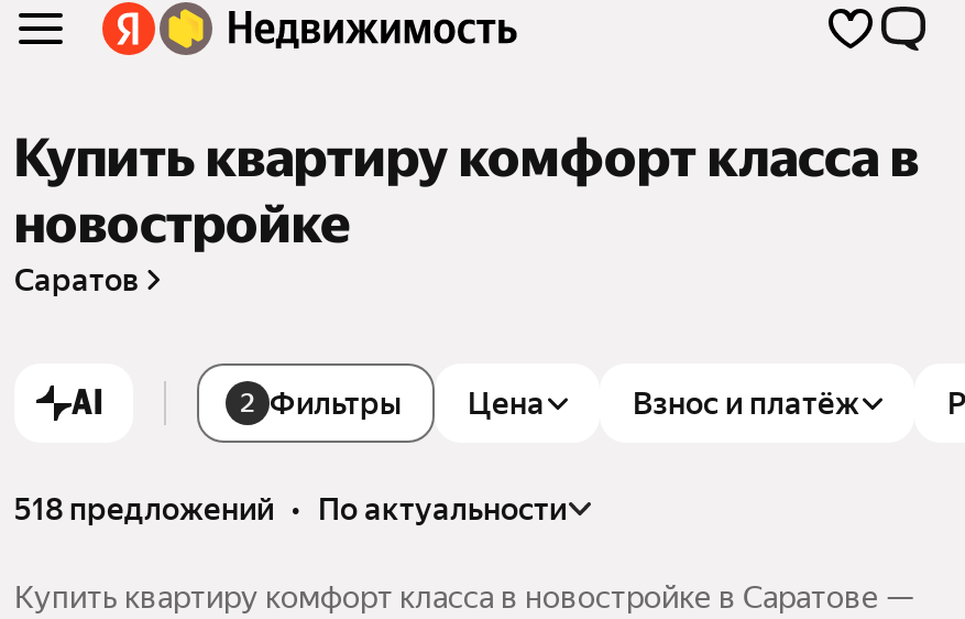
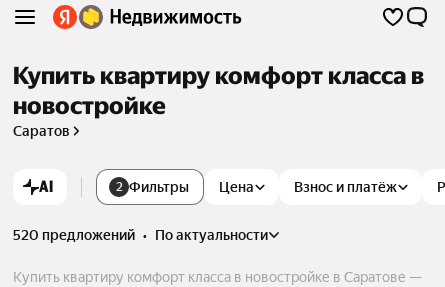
[14,491,567,526] 518 предложений • по актуальности -> [13,227,268,243] 520 предложений • по актуальности

